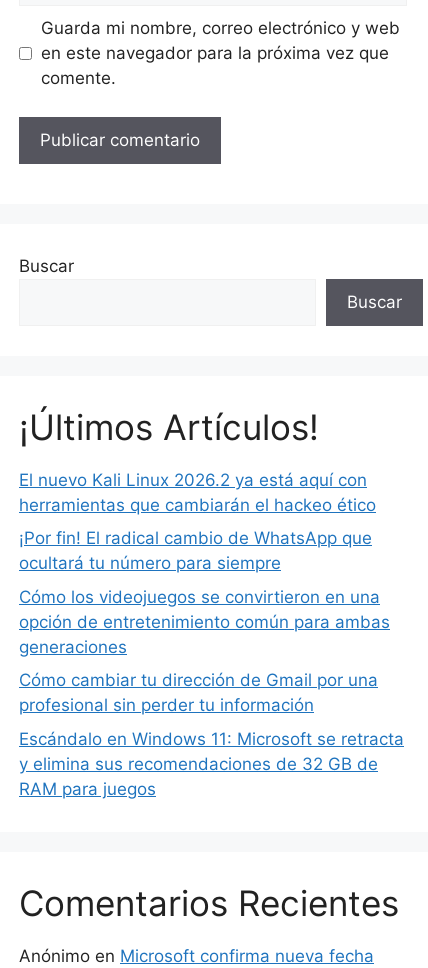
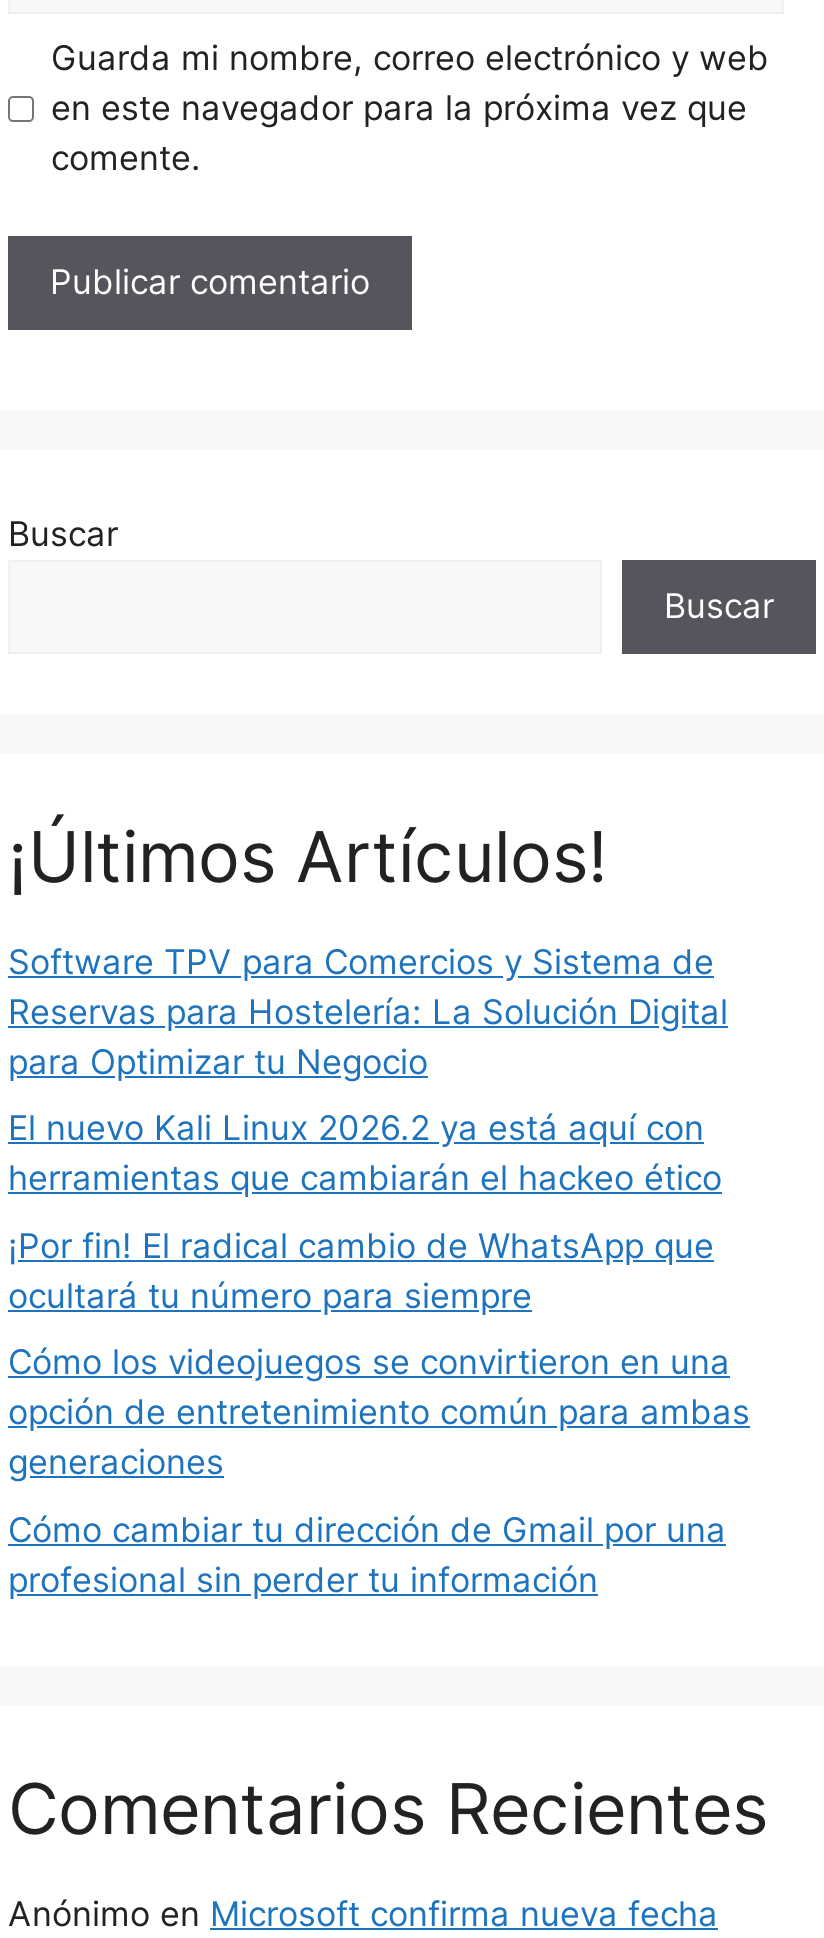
none -> [8,941,728,1081] Software TPV para Comercios y Sistema de | Reservas para Hostelería: La Solución Digital | para Optimizar tu Negocio
moved [19,469,390,715] -> [8,1108,750,1599]: El nuevo Kali Linux 2026.2 ya está aquí con | herramientas que cambiarán el hackeo ético | ¡Por fin! El radical cambio de WhatsApp que | ... | Cómo cambiar tu dirección de Gmail por una | profesional sin perder tu información
[19,728,404,798] Escándalo en Windows 11: Microsoft se retracta | y elimina sus recomendaciones de 32 GB de | RAM para juegos -> none

